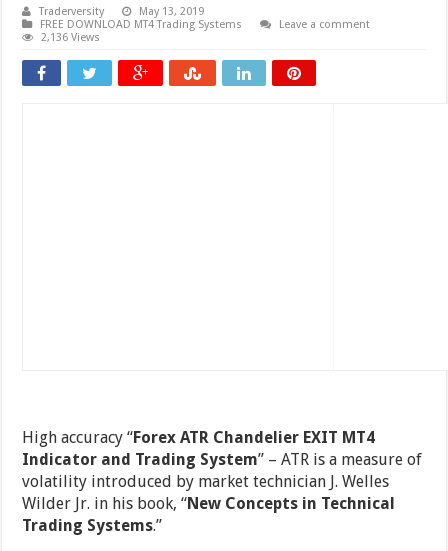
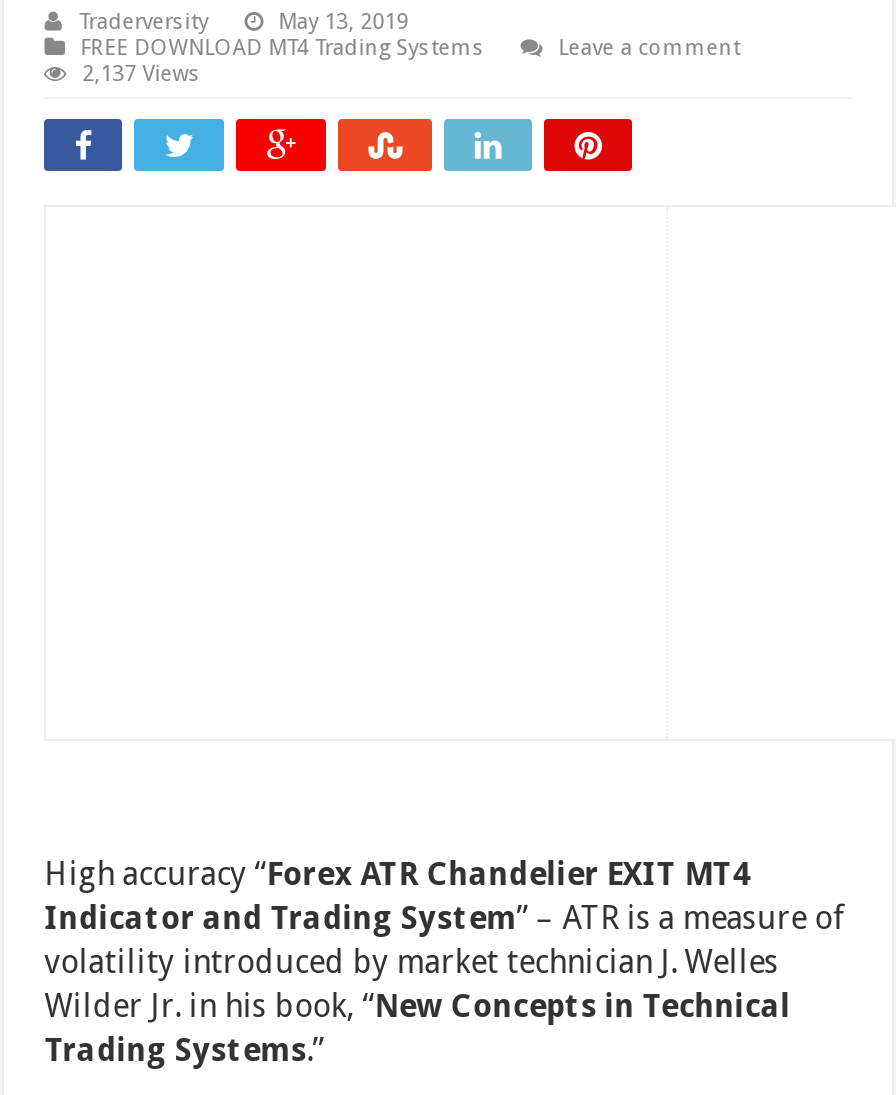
[41,31,100,44] 2,136 Views -> [82,61,200,87] 2,137 Views

